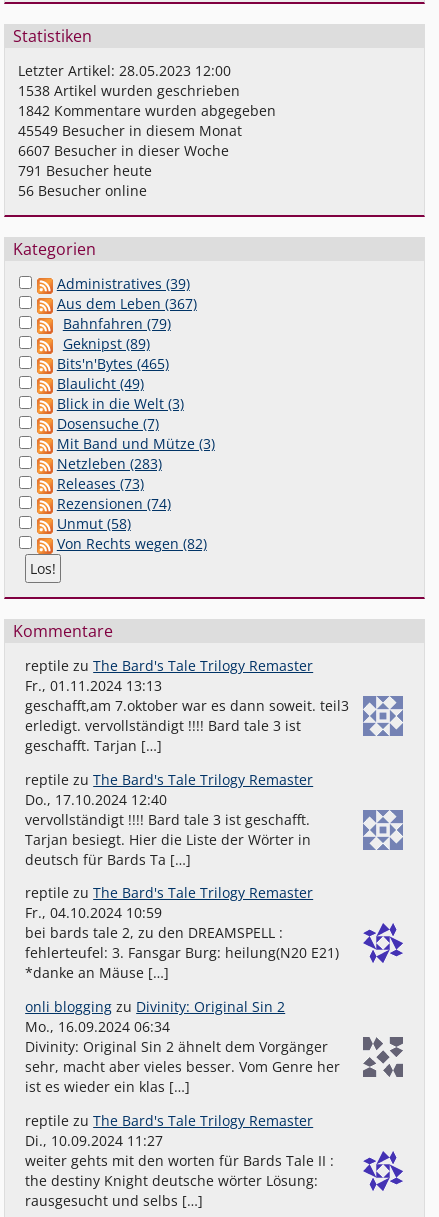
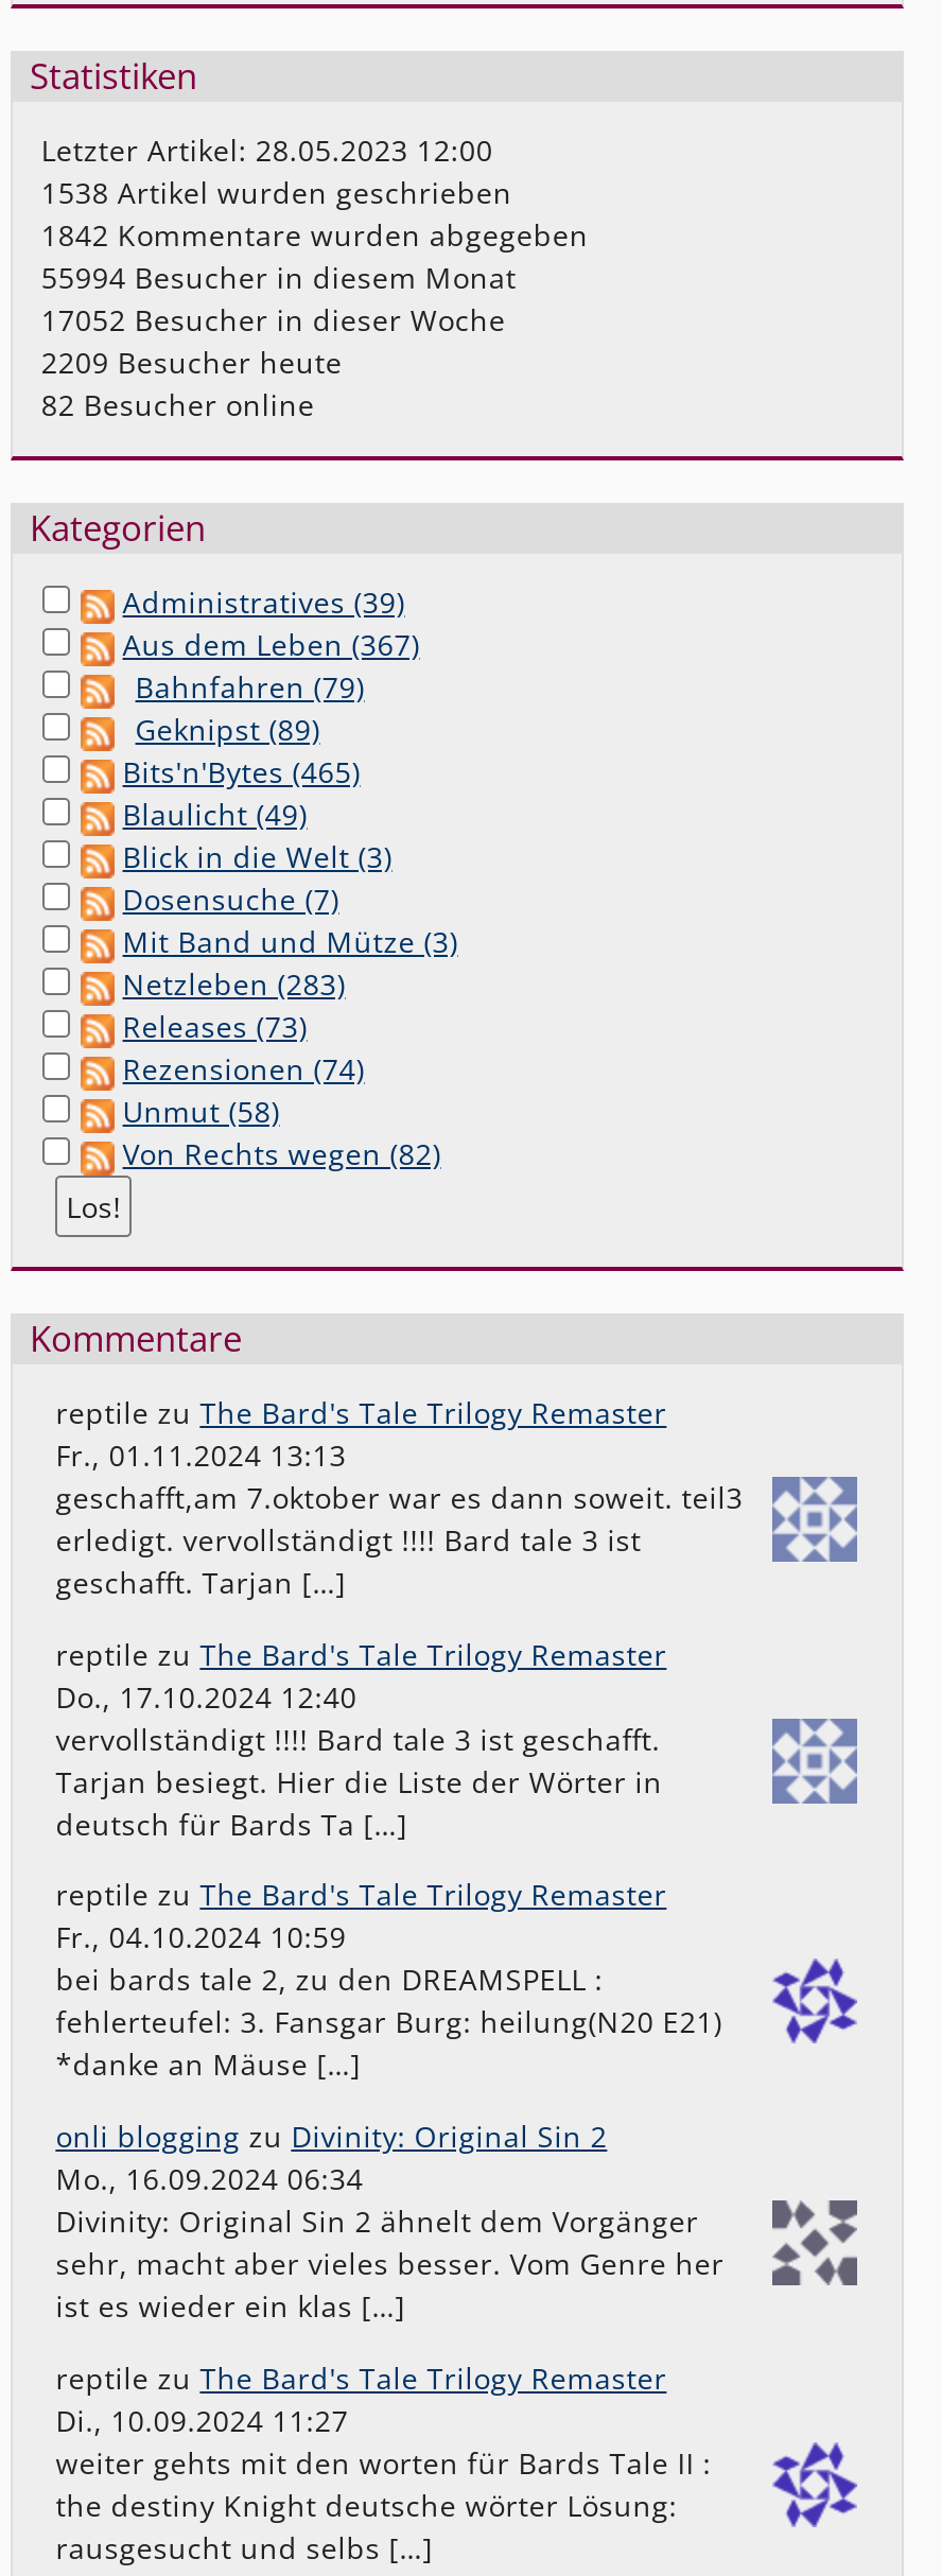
[18,121,242,140] 45549 Besucher in diesem Monat -> [41,257,516,297] 55994 Besucher in diesem Monat
[18,141,229,160] 6607 Besucher in dieser Woche -> [41,299,506,340] 17052 Besucher in dieser Woche
[18,161,152,180] 791 Besucher heute -> [41,342,342,382] 2209 Besucher heute
[18,181,147,200] 56 Besucher online -> [41,384,315,425] 82 Besucher online

